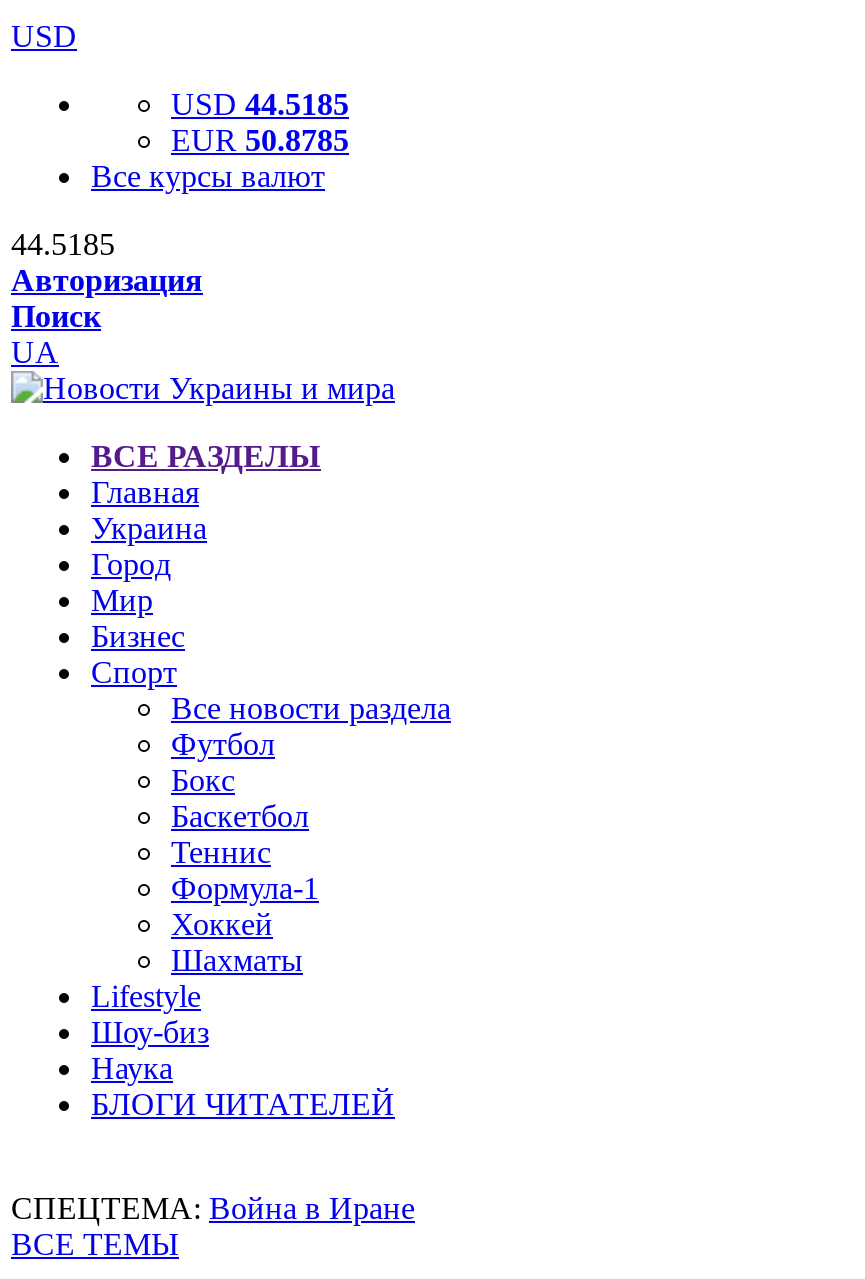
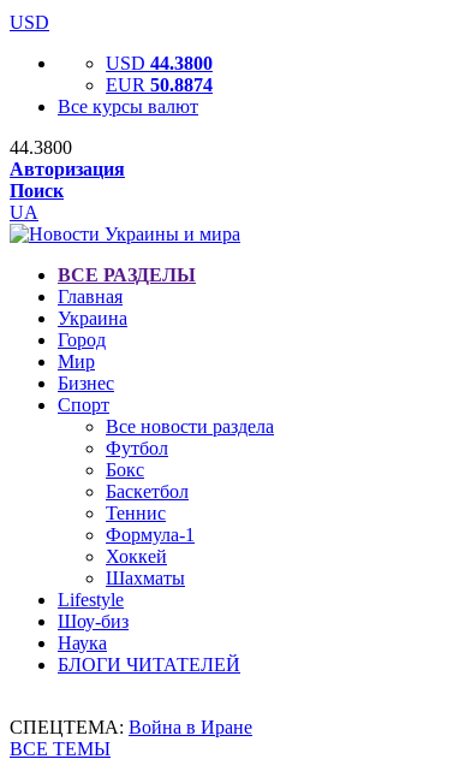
[171,87,349,121] USD 44.5185 -> [106,53,213,73] USD 44.3800
[171,123,349,157] EUR 50.8785 -> [106,75,213,95] EUR 50.8874
[11,227,115,261] 44.5185 -> [10,137,72,158] 44.3800

